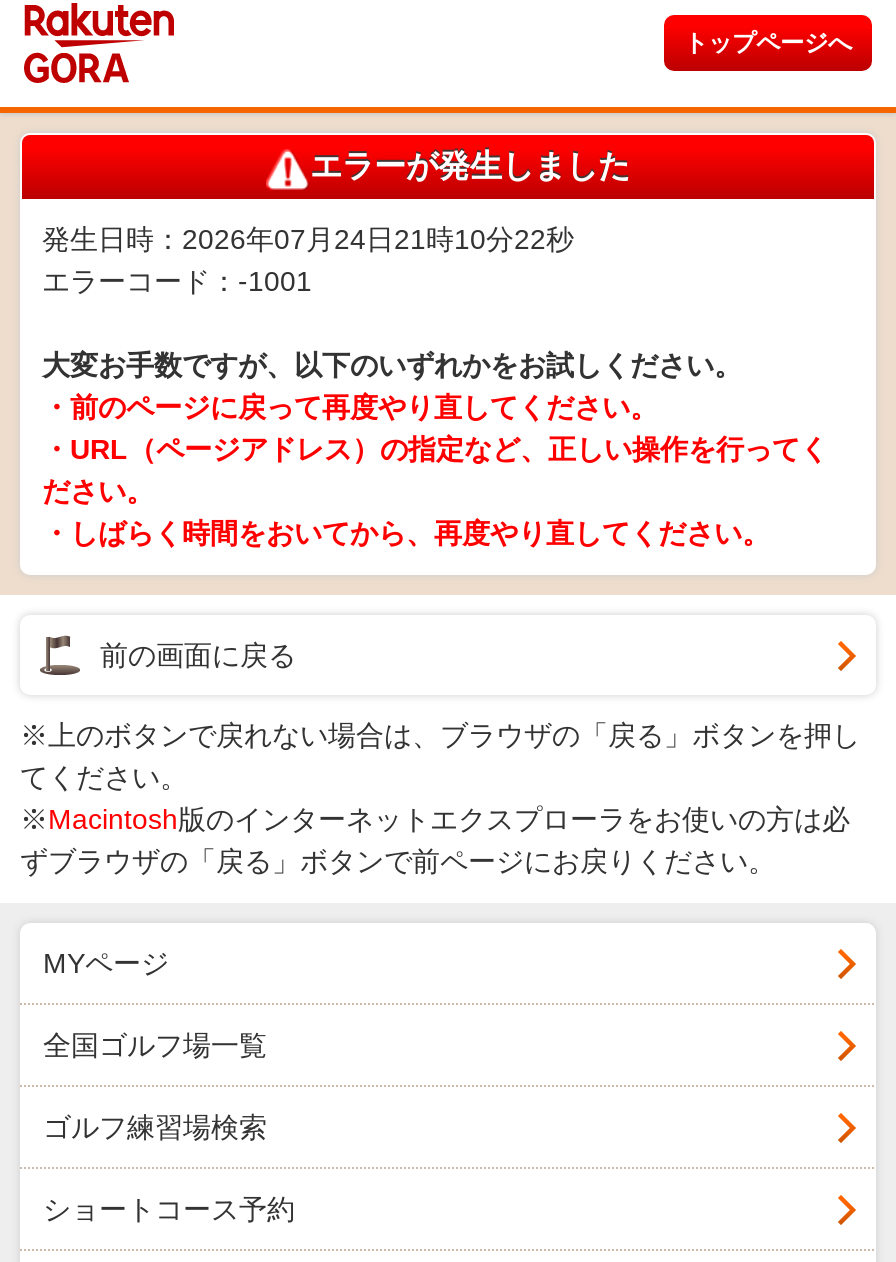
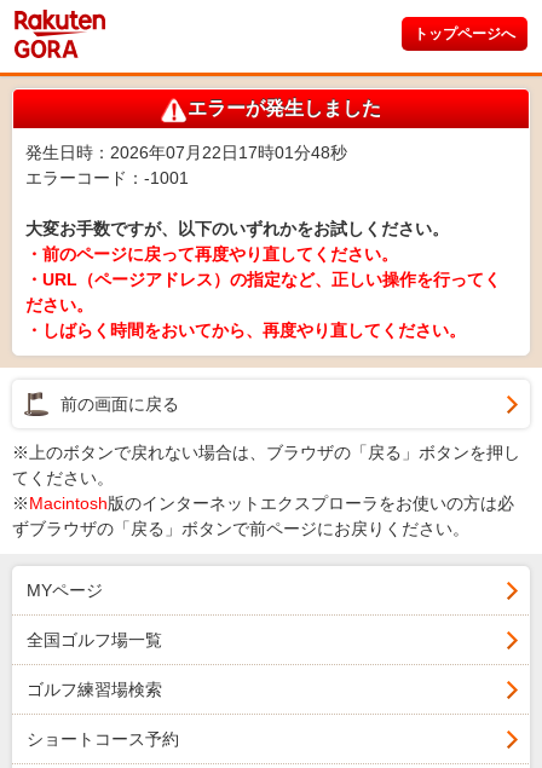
[42,223,574,255] 発生日時：2026年07月24日21時10分22秒 -> [25,143,347,162] 発生日時：2026年07月22日17時01分48秒

